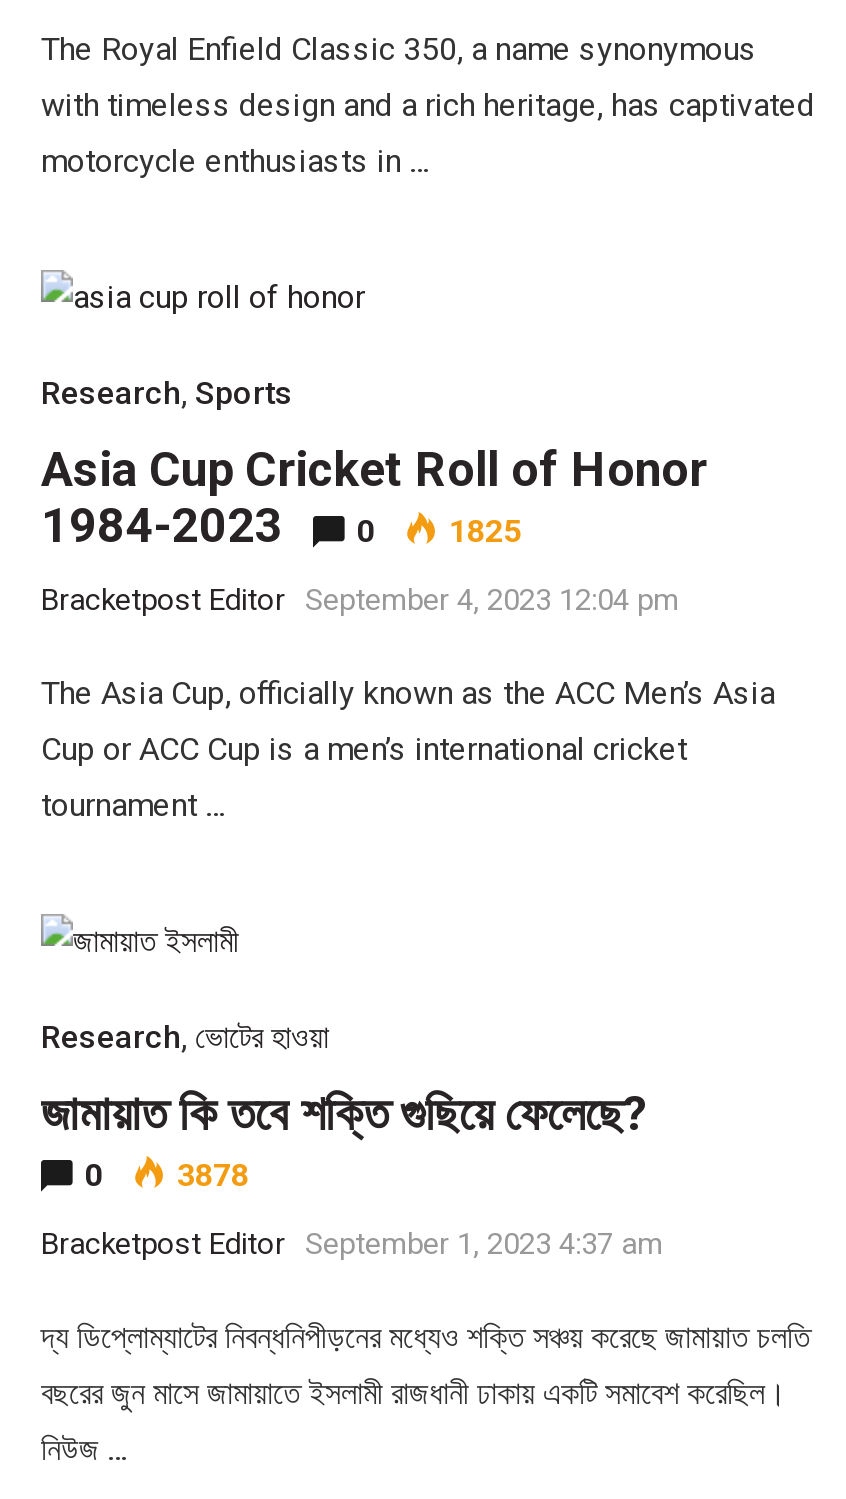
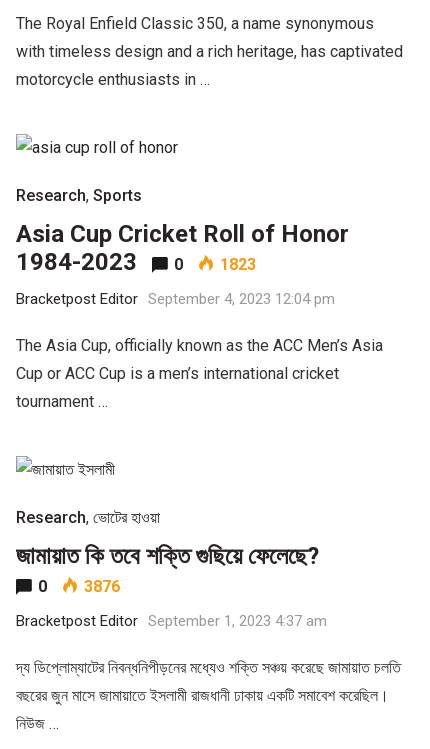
[41,499,521,555] 1984-2023 0 1825 -> [16,248,256,276] 1984-2023 0 1823
[85,1157,249,1195] 0 3878 -> [38,577,120,596] 0 3876

